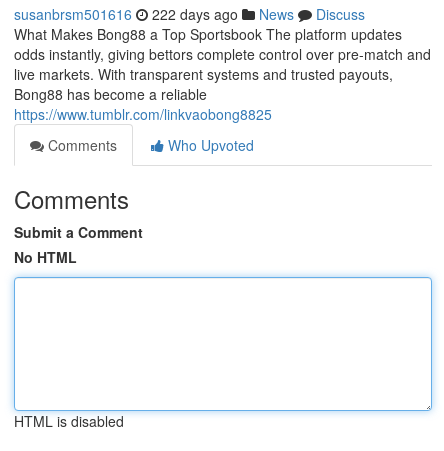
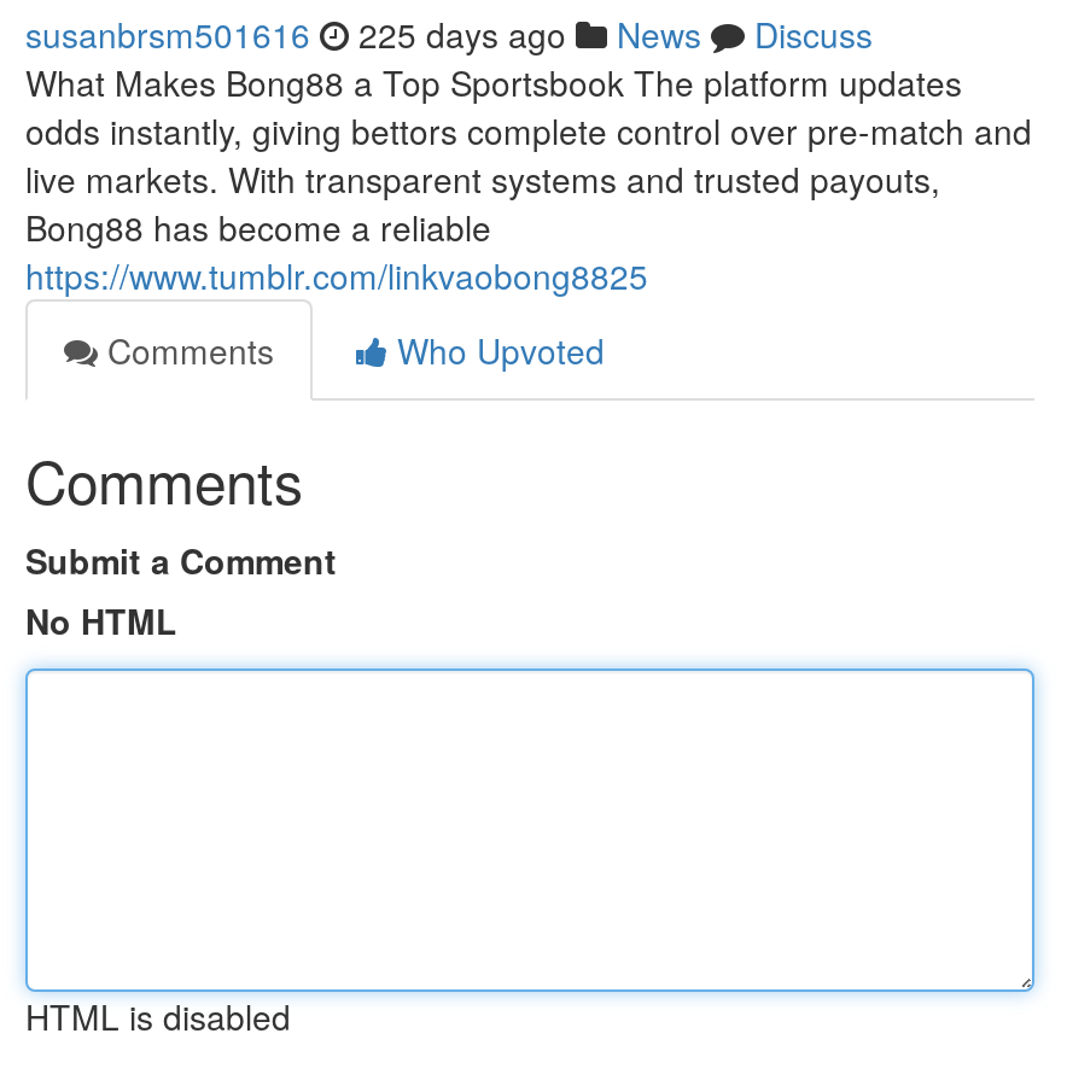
[14,4,365,24] susanbrsm501616 222 days ago News Discuss -> [25,10,873,58] susanbrsm501616 225 days ago News Discuss

